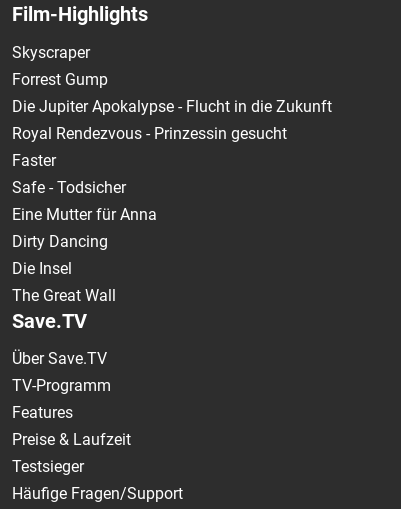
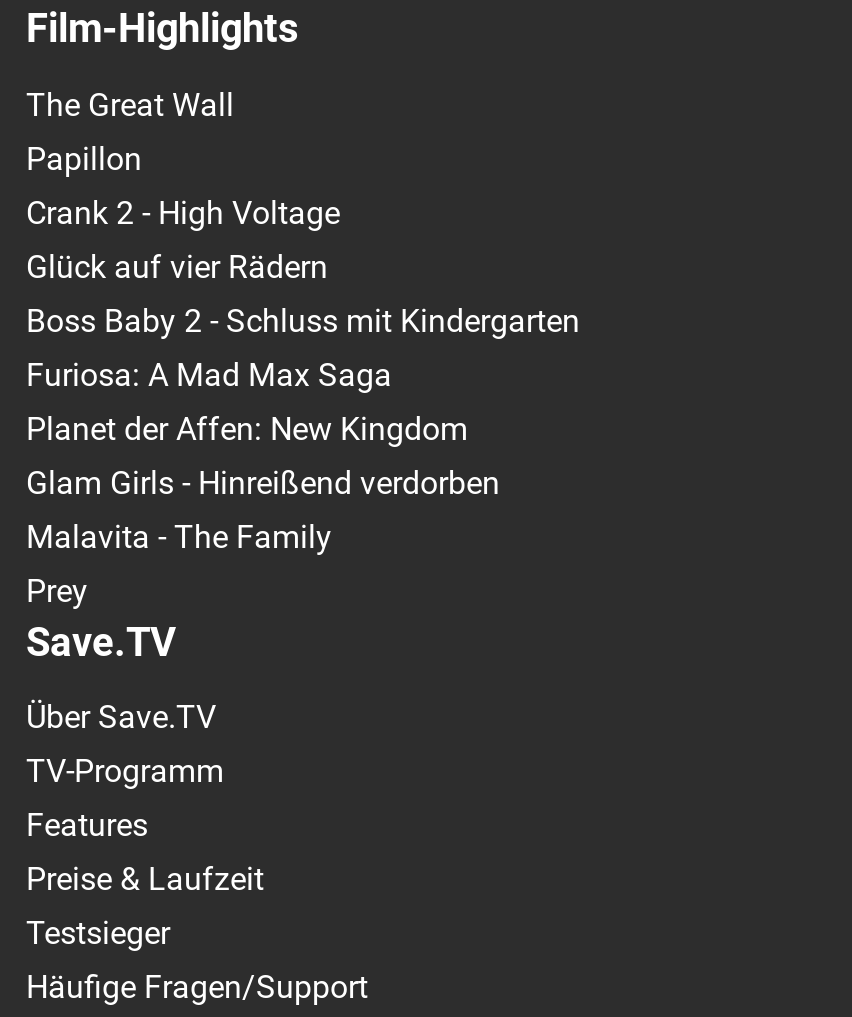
[12,43,332,278] Skyscraper | Forrest Gump | Die Jupiter Apokalypse - Flucht in die Zukunft | Royal Rendezvous - Prinzessin gesucht | Faster | Safe - Todsicher | Eine Mutter für Anna | Dirty Dancing | Die Insel -> none
moved [12,286,116,305] -> [26,85,234,123]: The Great Wall
none -> [26,139,580,609] Papillon | Crank 2 - High Voltage | Glück auf vier Rädern | Boss Baby 2 - Schluss mit Kindergarten | Furiosa: A Mad Max Saga | Planet der Affen: New Kingdom | Glam Girls - Hinreißend verdorben | Malavita - The Family | Prey

